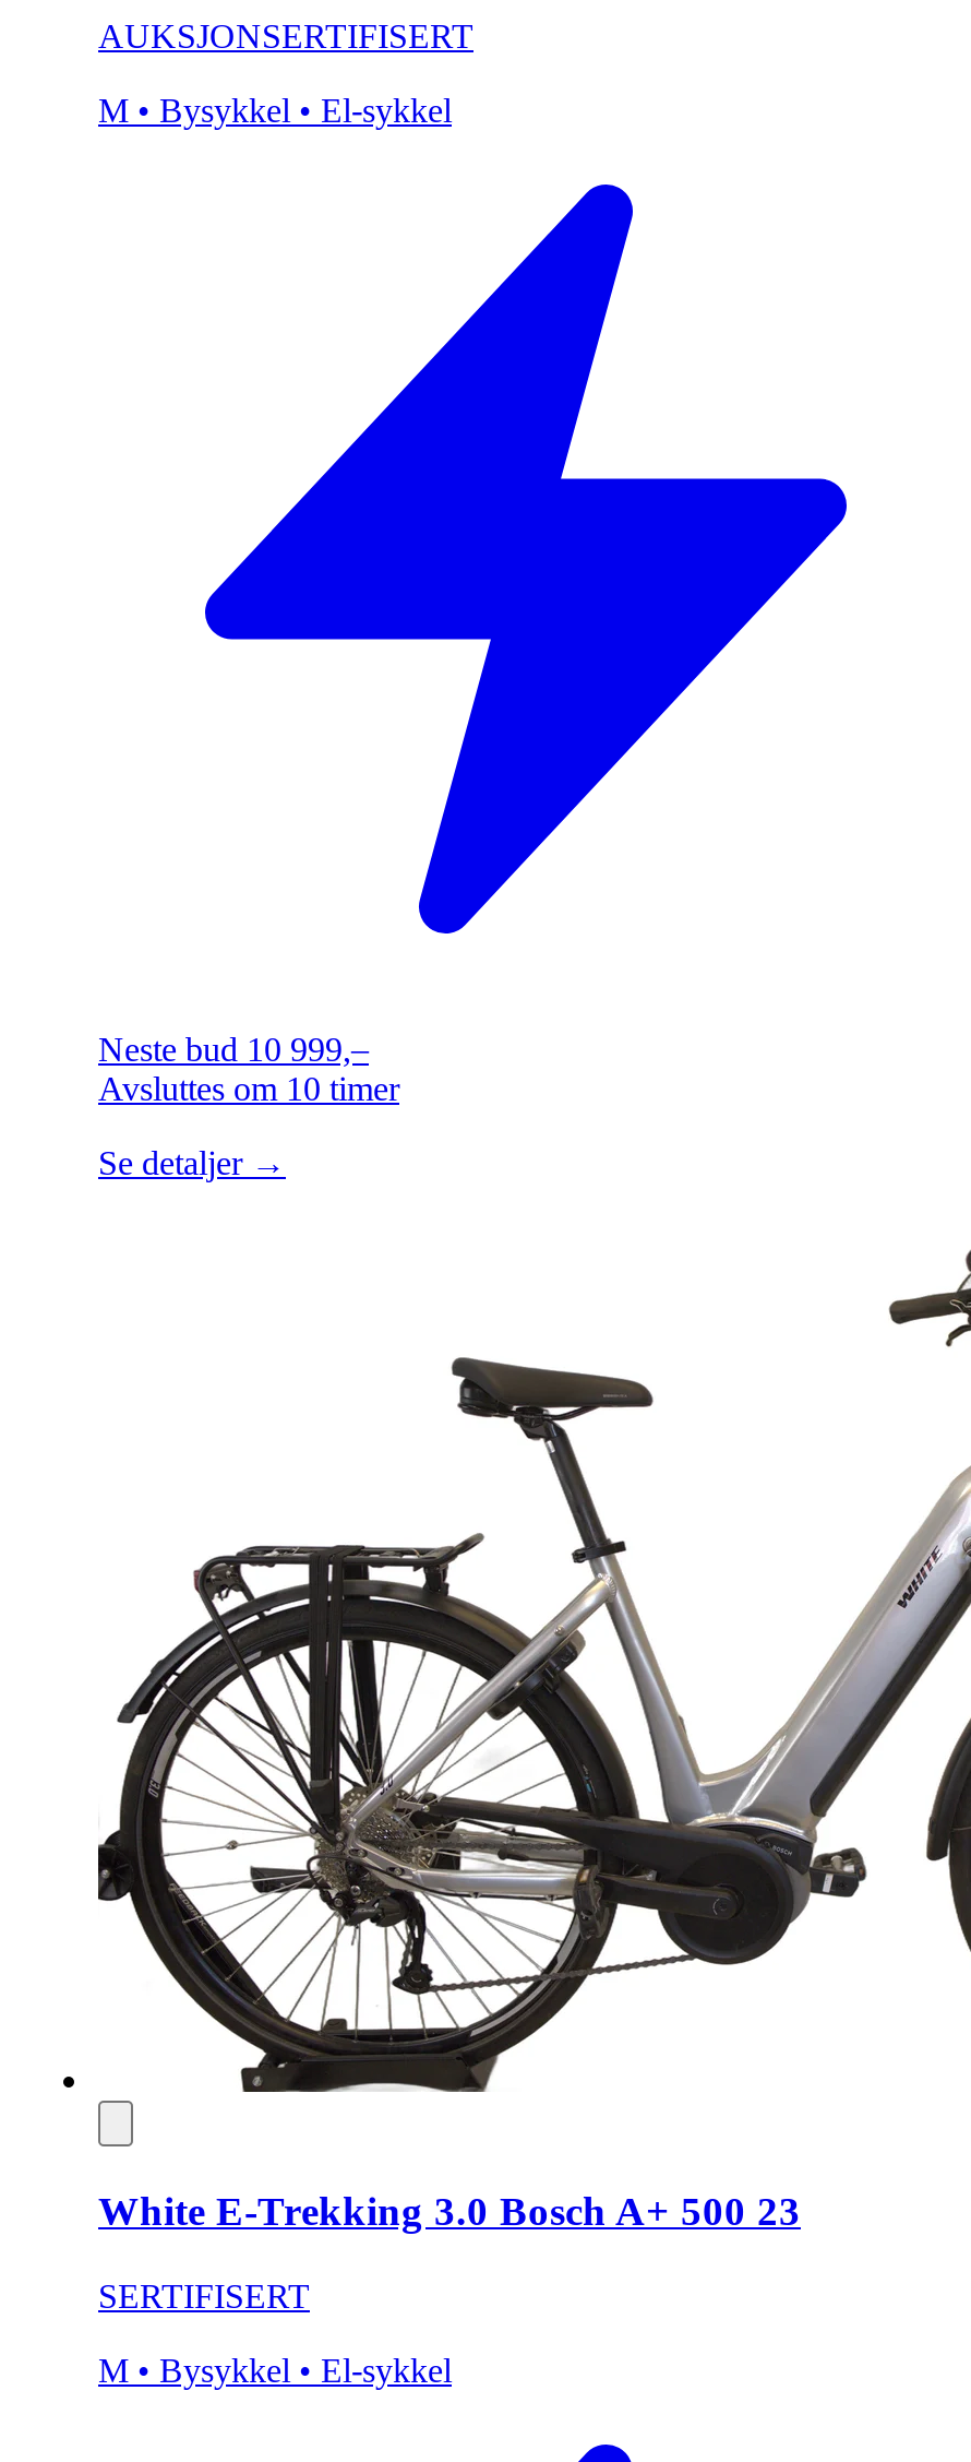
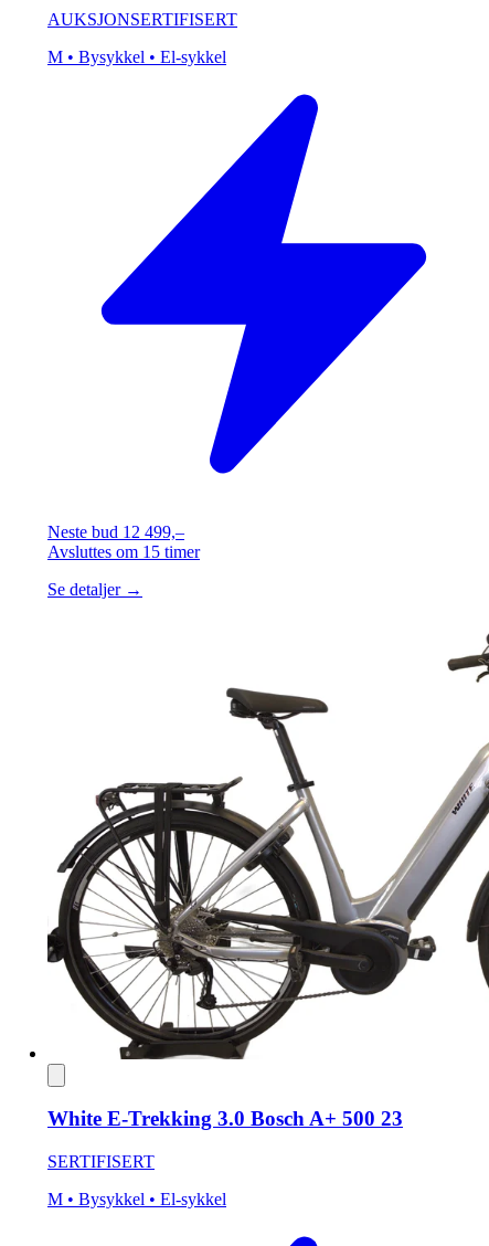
[98,1031,369,1068] Neste bud 10 999,– -> [47,522,184,541] Neste bud 12 499,–
[98,1070,399,1108] Avsluttes om 10 timer -> [47,542,200,561] Avsluttes om 15 timer

